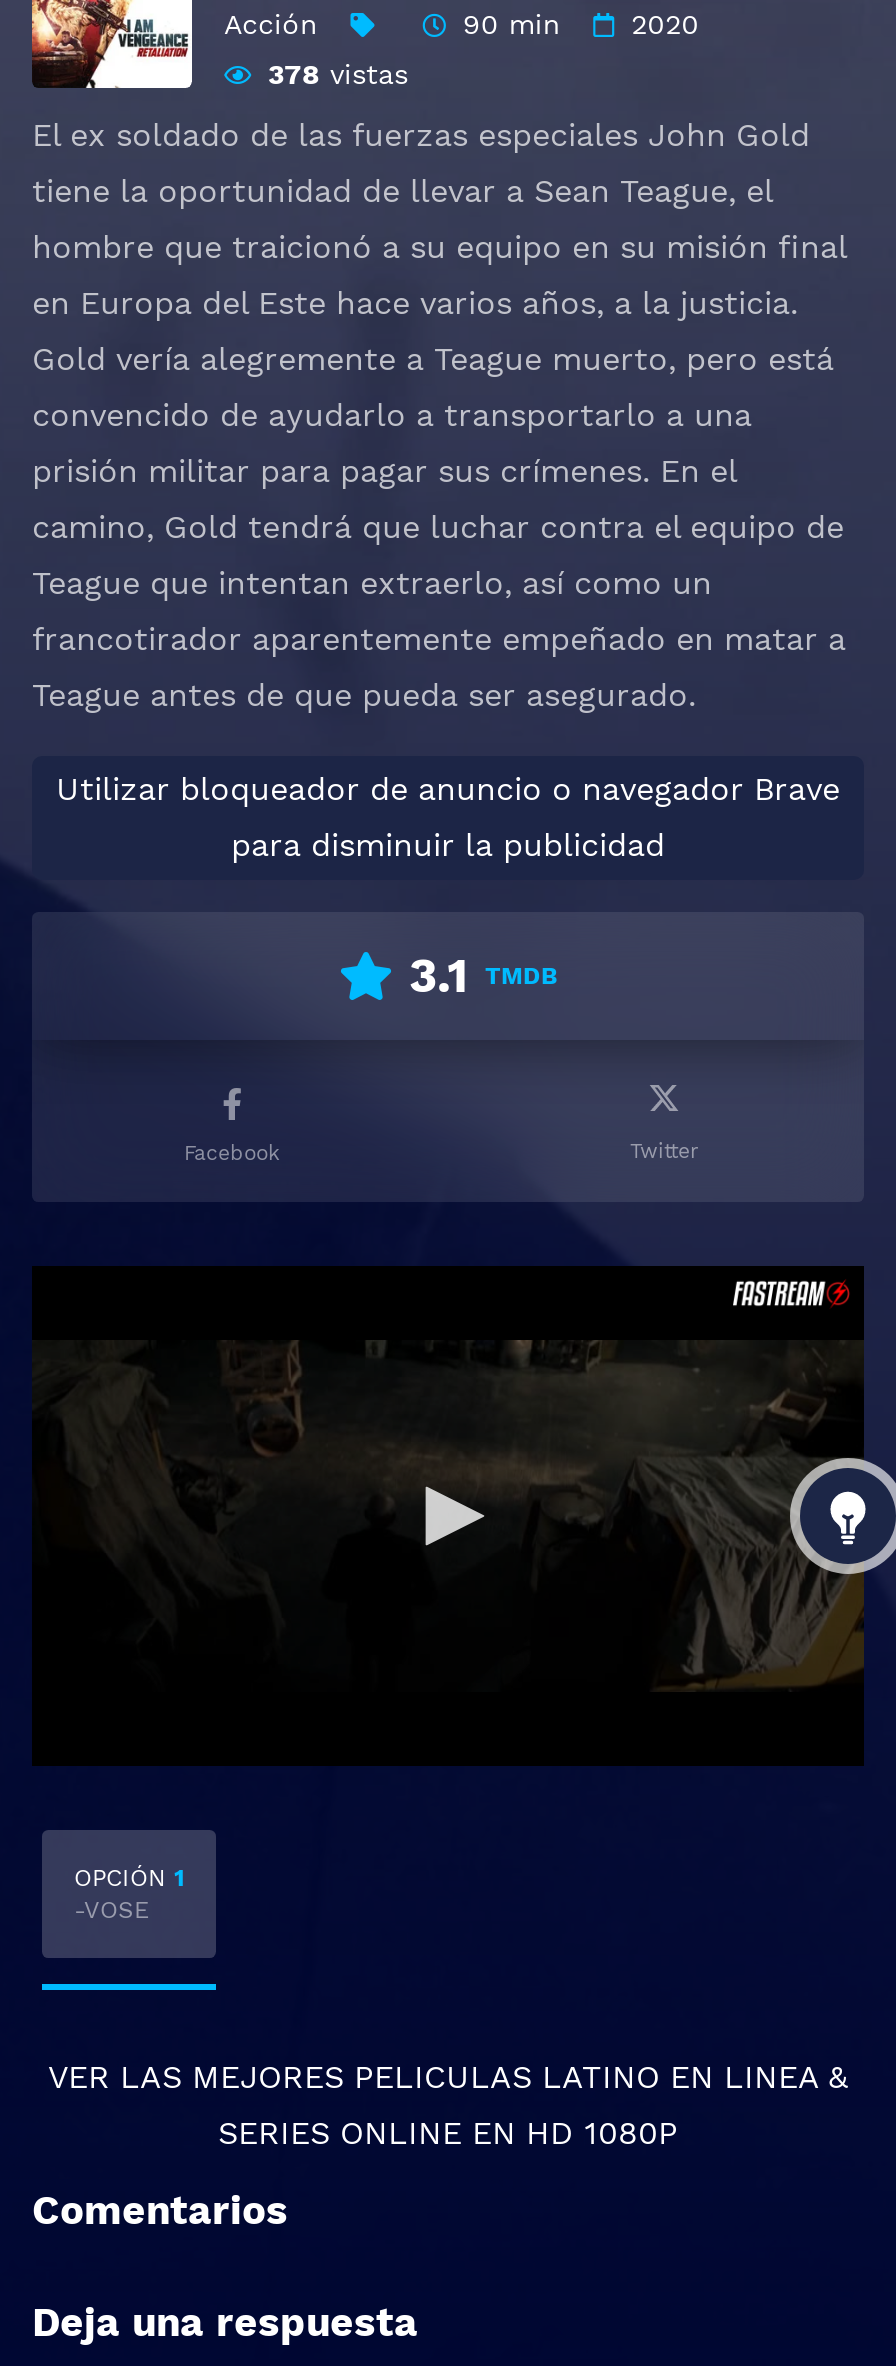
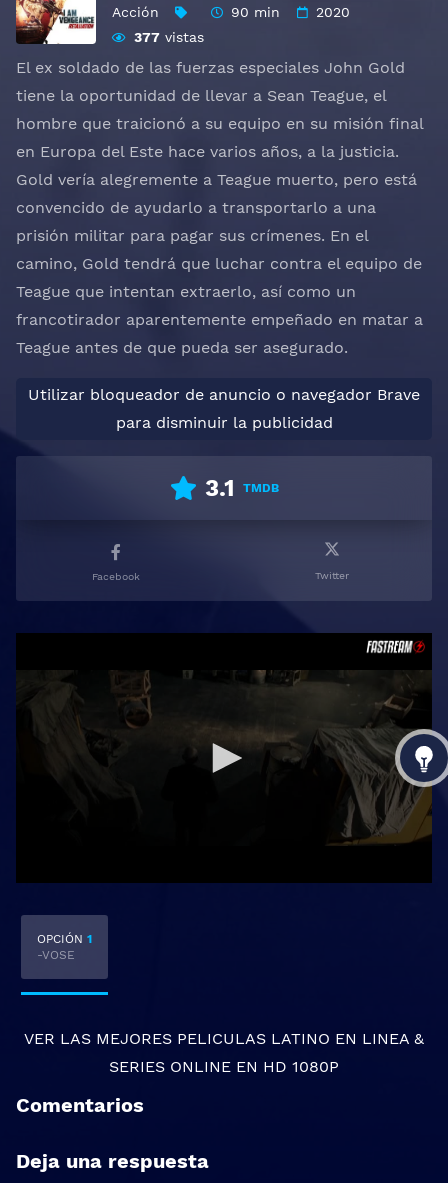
[268,58,408,90] 378 vistas -> [134,29,204,45] 377 vistas

